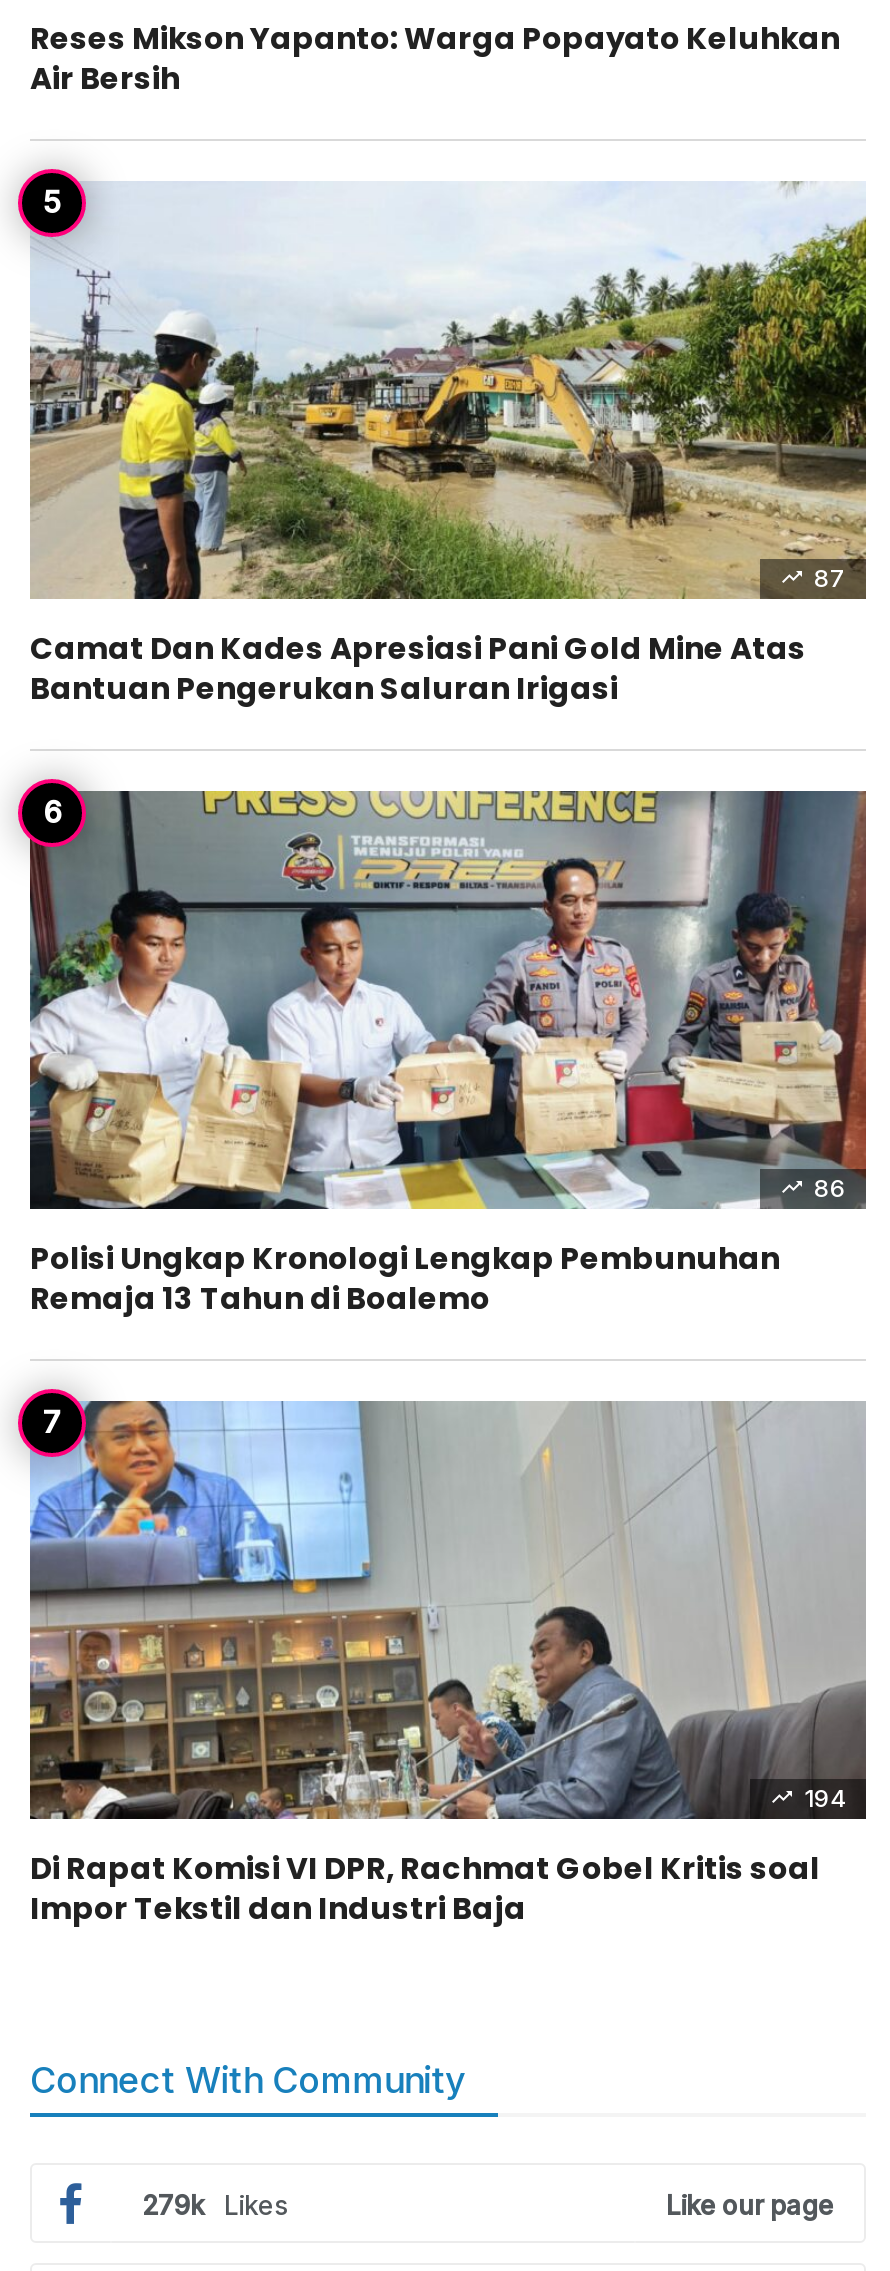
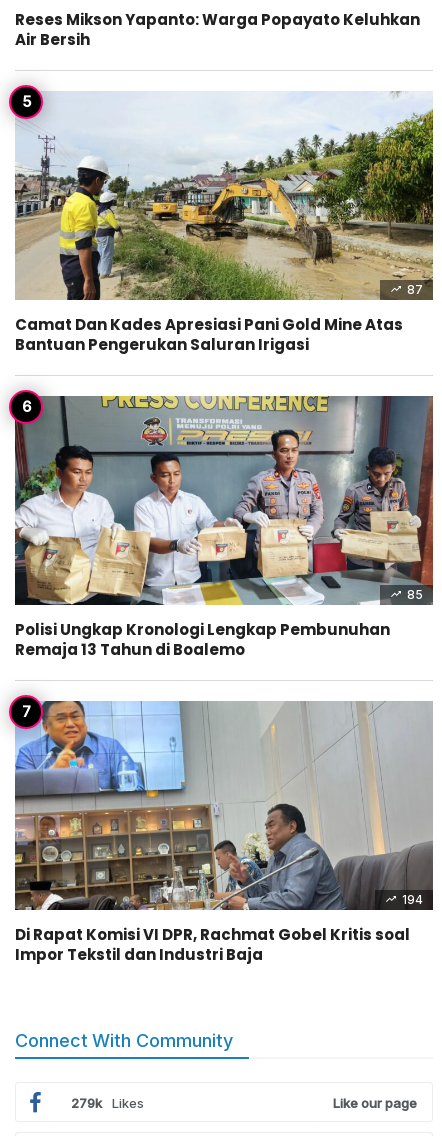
[814,1173,846,1203] 86 -> [407,587,423,602] 85

